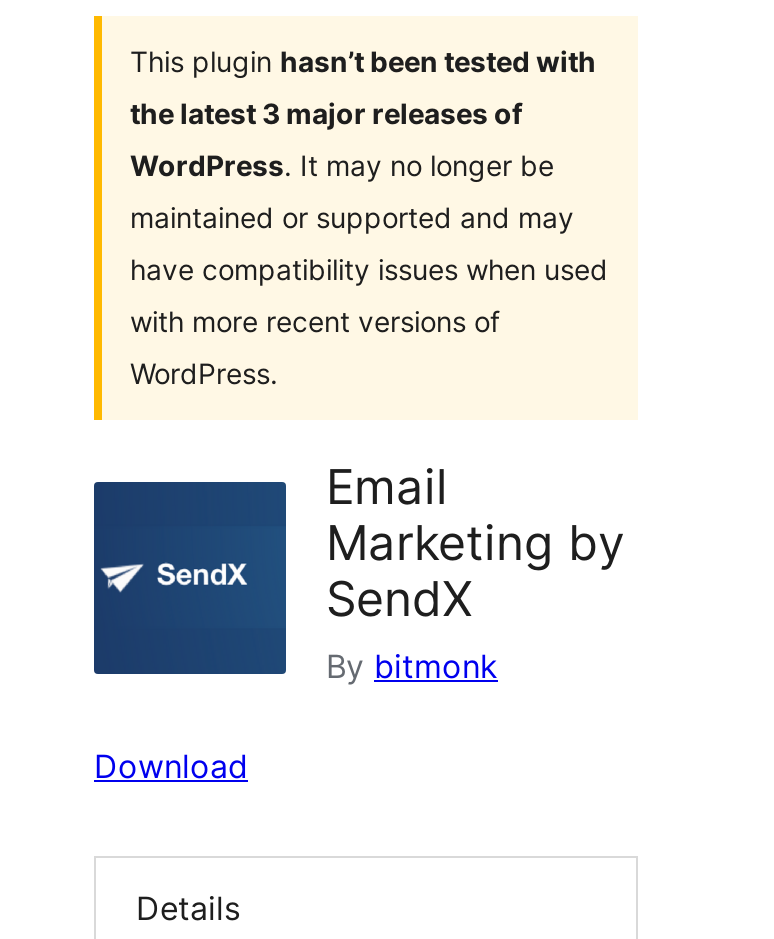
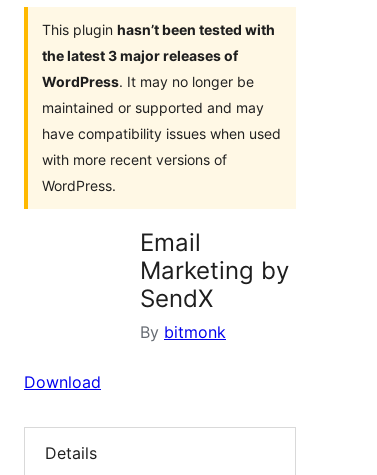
[92,480,288,676] [image] -> none

